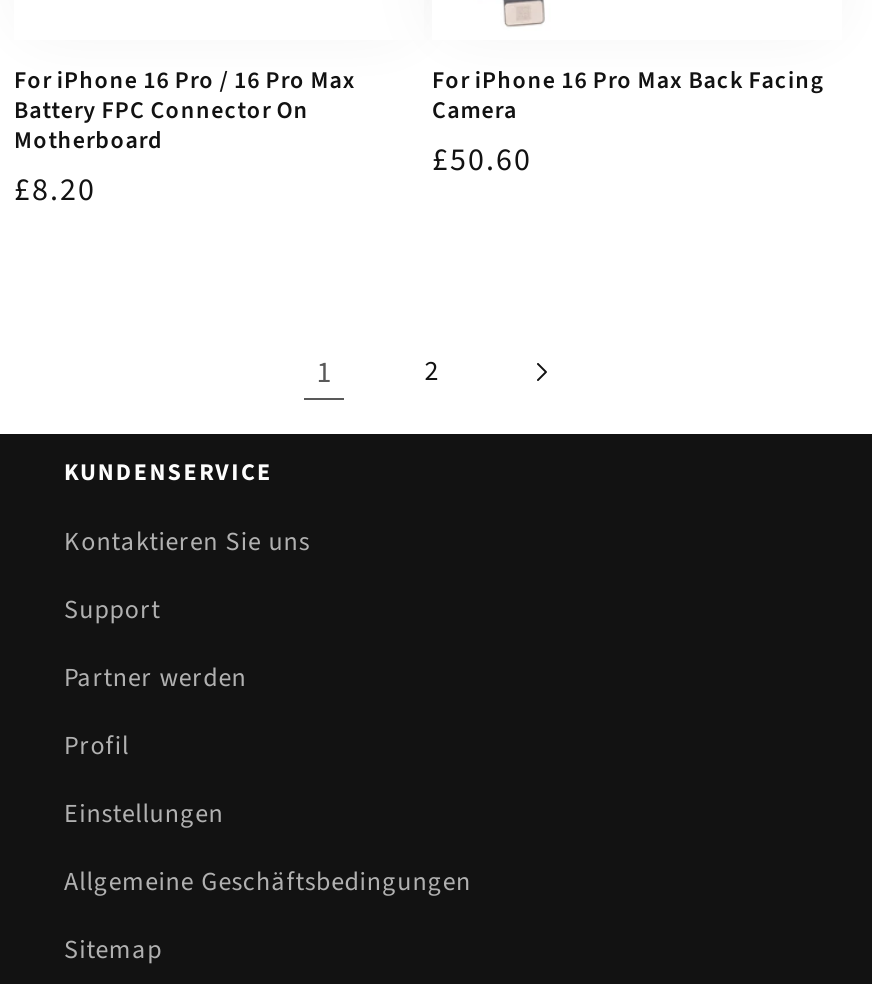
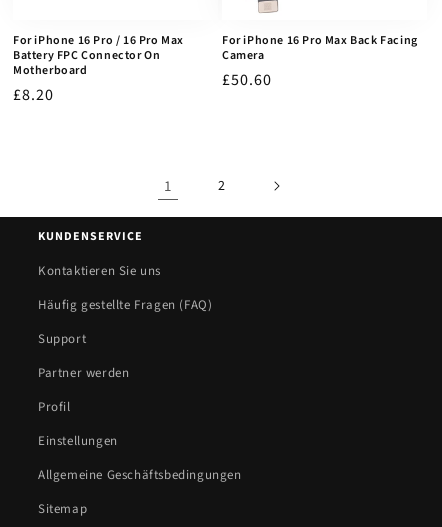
none -> [38,295,212,313] Häufig gestellte Fragen (FAQ)

